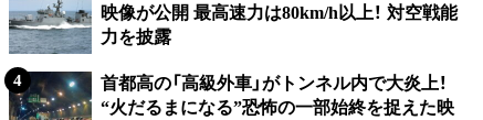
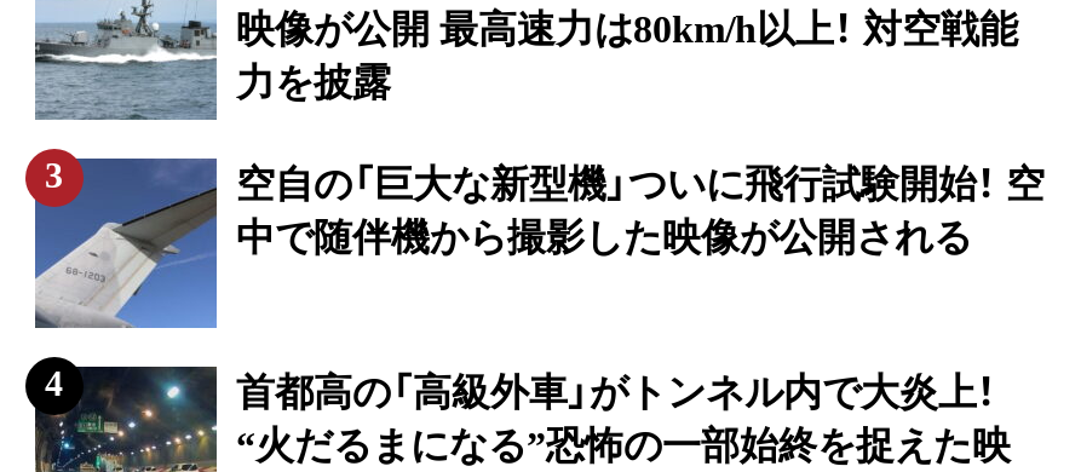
none -> [23,148,1045,329] [image] | 空自の「巨大な新型機」ついに飛行試験開始！ 空 | 中で随伴機から撮影した映像が公開される

